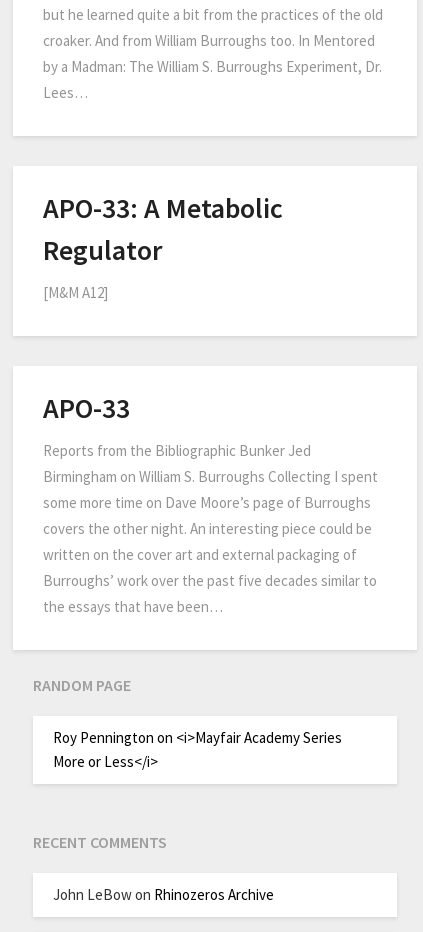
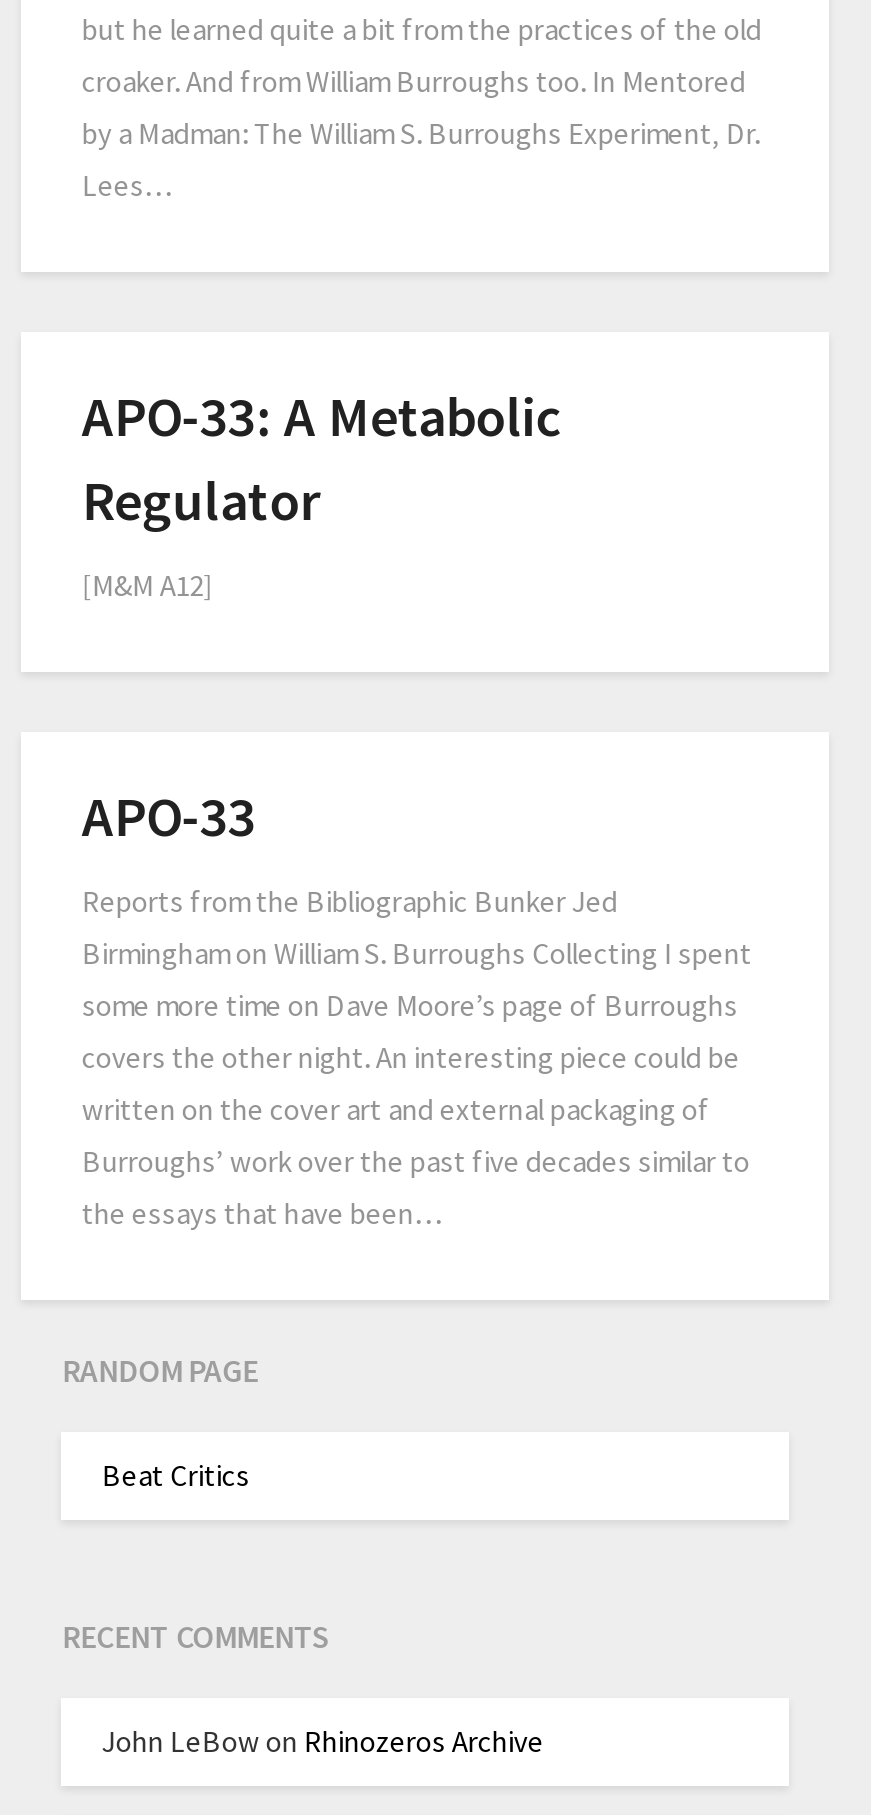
[53,727,342,770] Roy Pennington on <i>Mayfair Academy Series | More or Less</i> -> [102,1455,250,1493] Beat Critics

